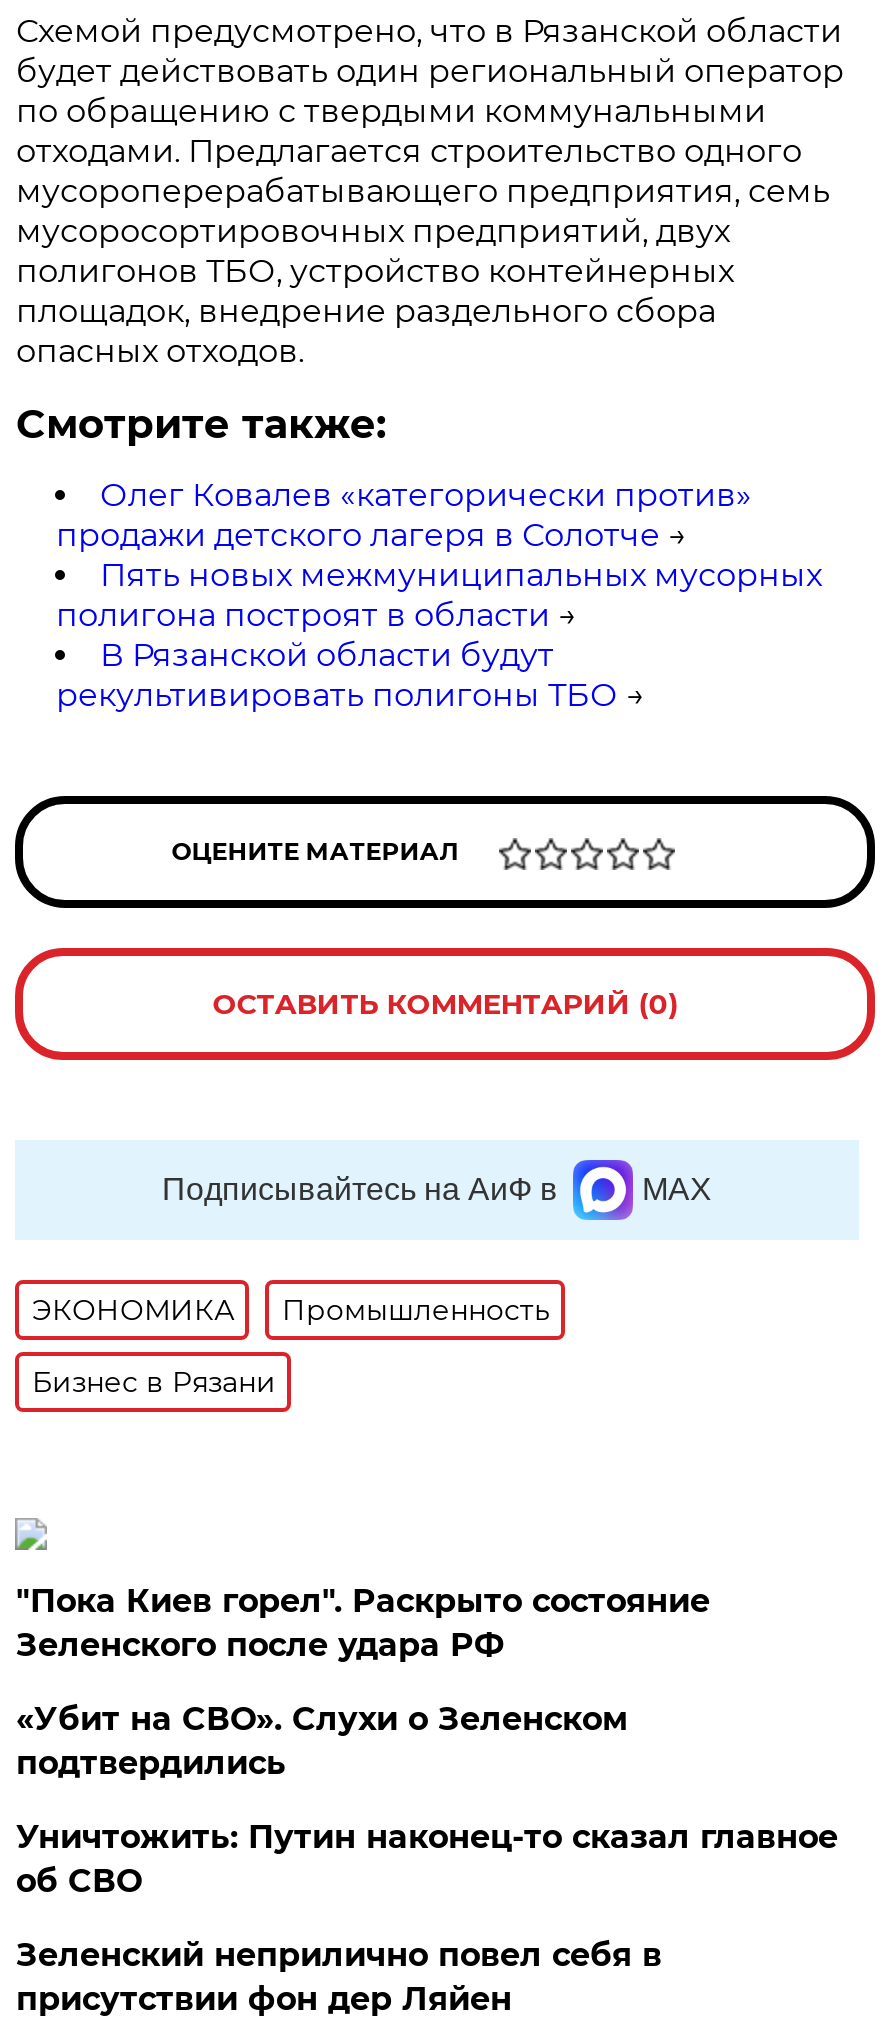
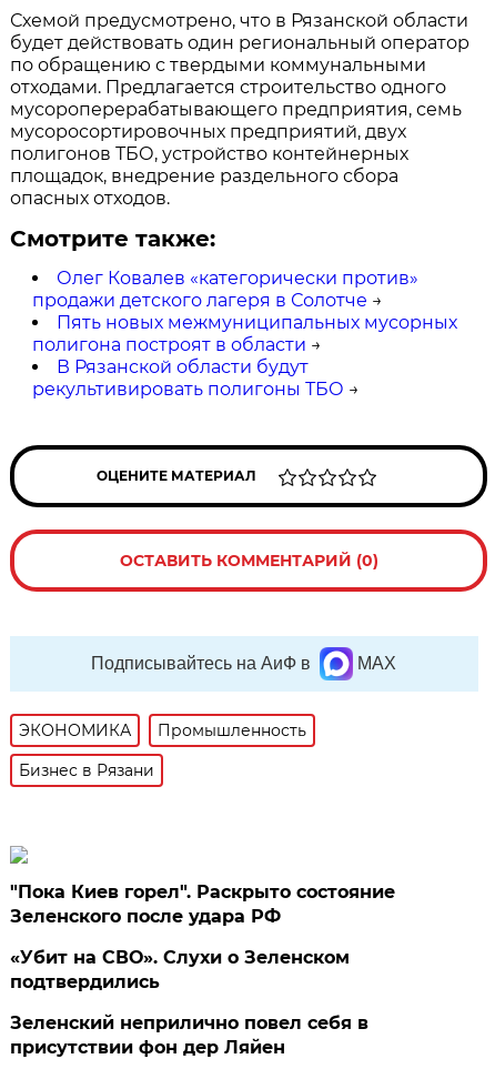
[16,1818,838,1900] Уничтожить: Путин наконец-то сказал главное | об СВО -> none

